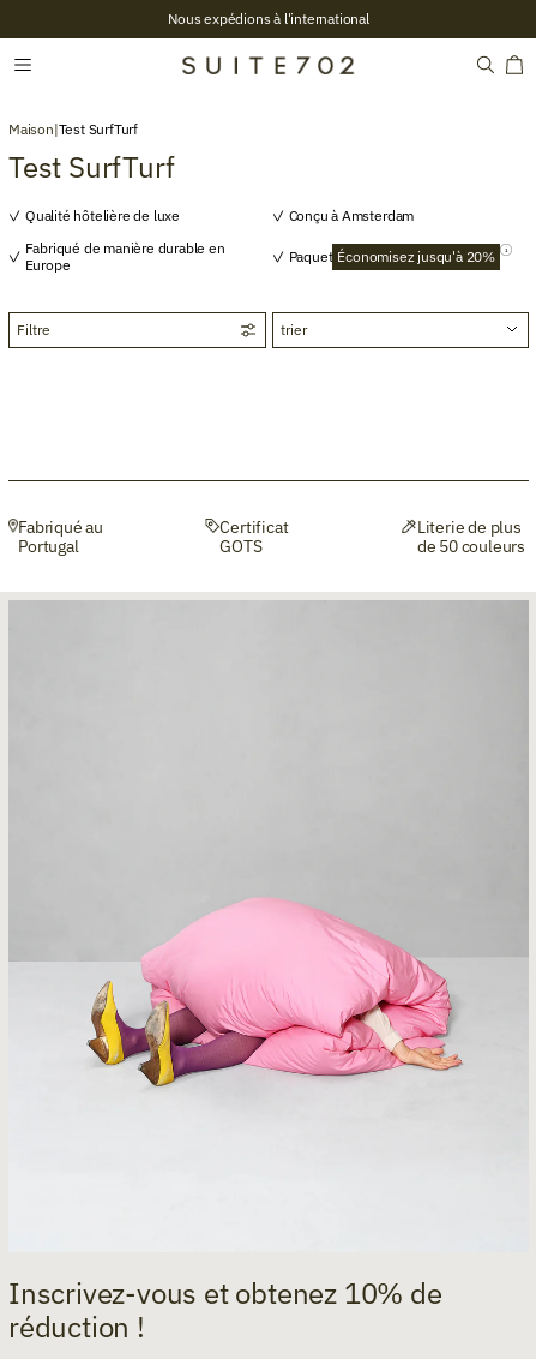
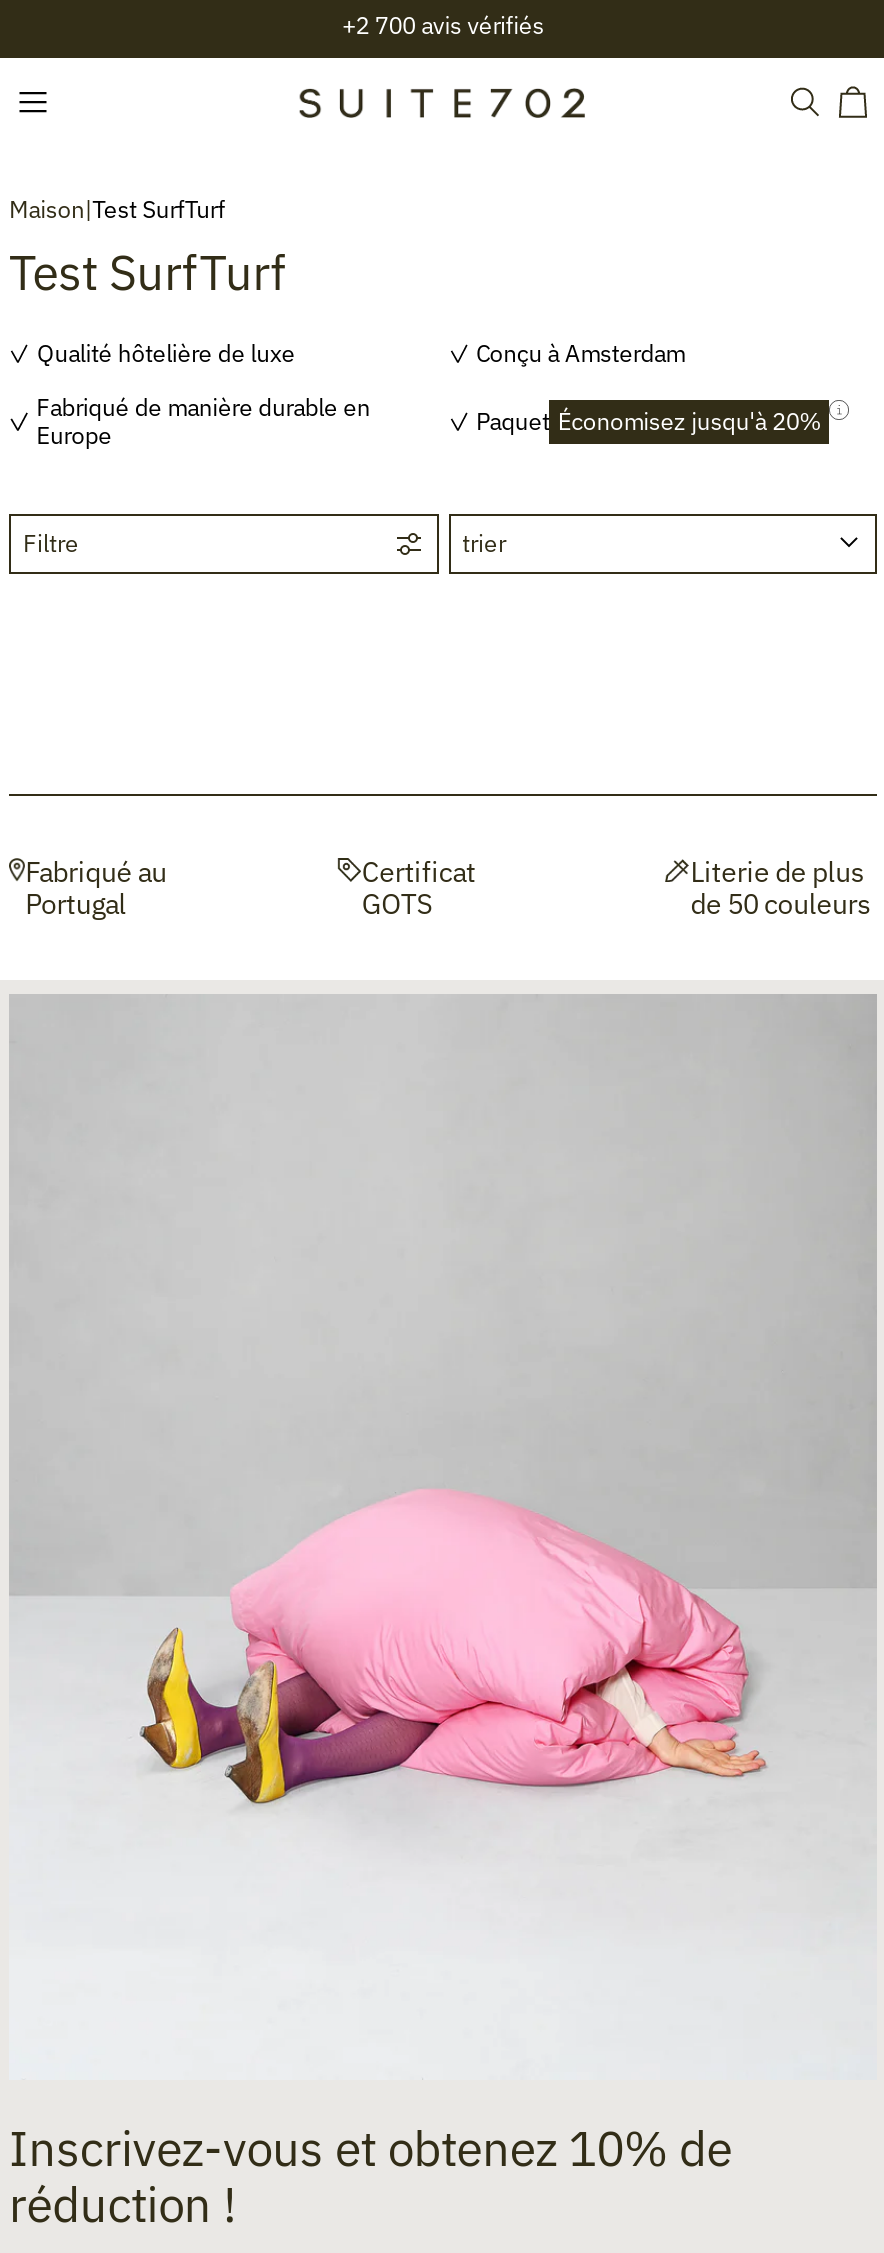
[168,10,369,28] Nous expédions à l'international -> [342,10,544,40] +2 700 avis vérifiés

